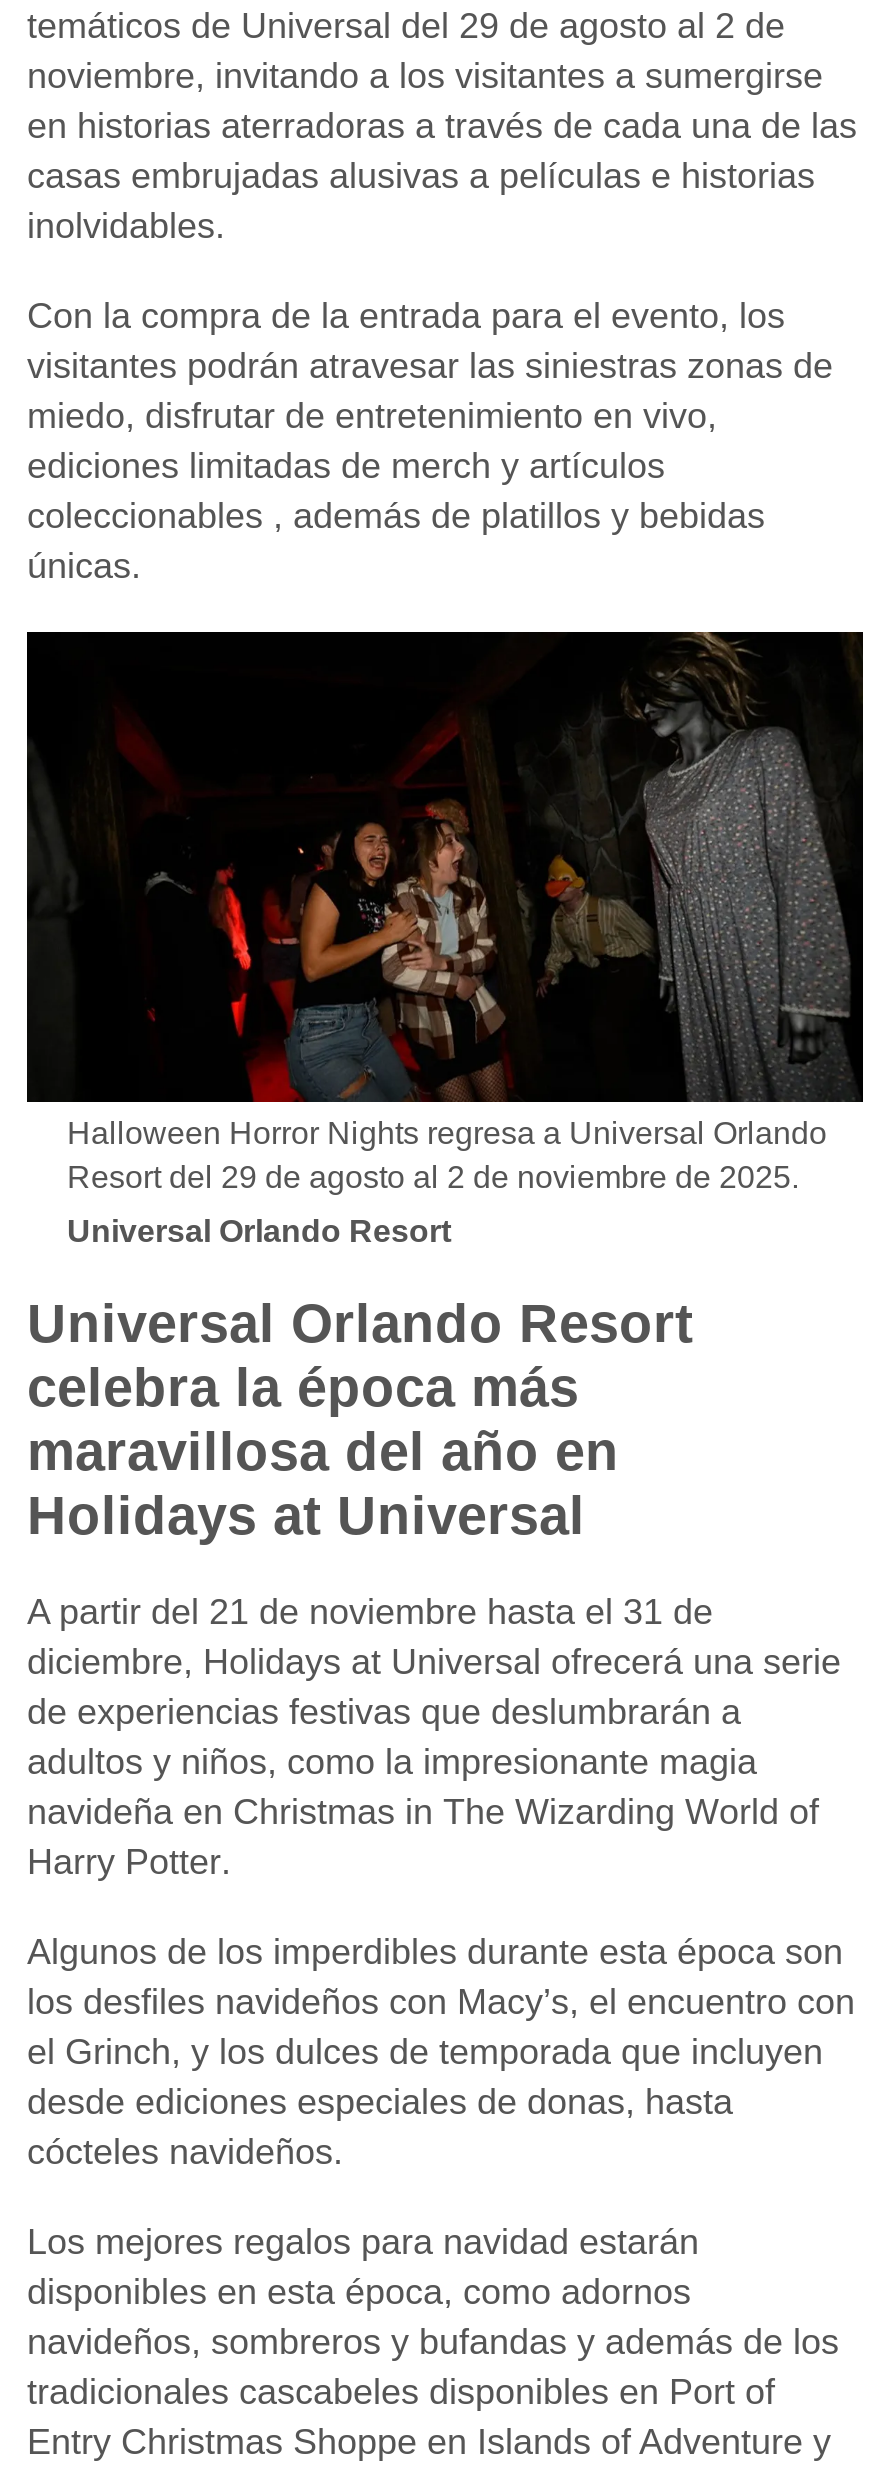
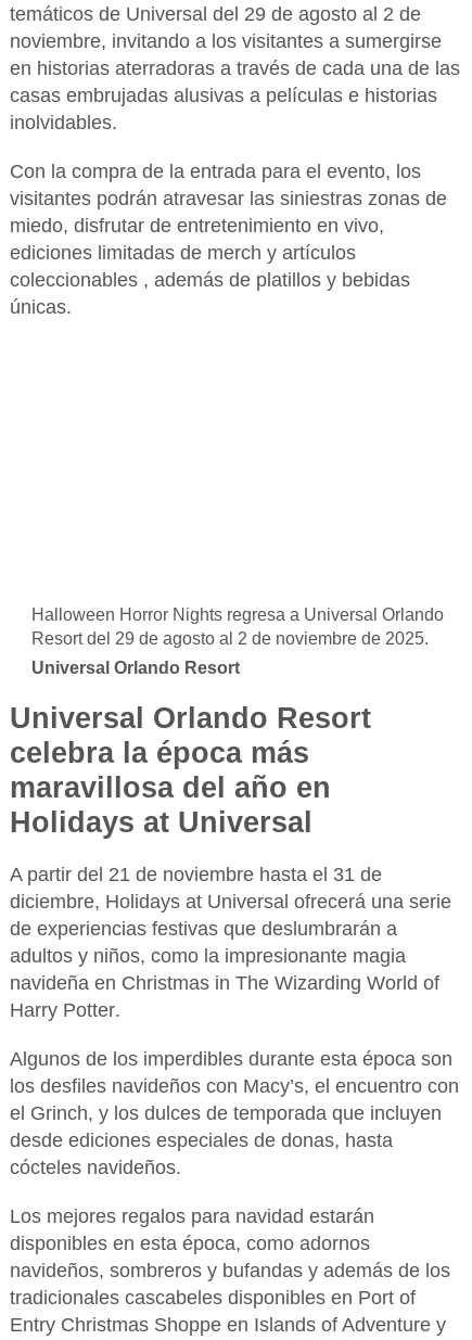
[25,630,865,1104] [image] -> none

